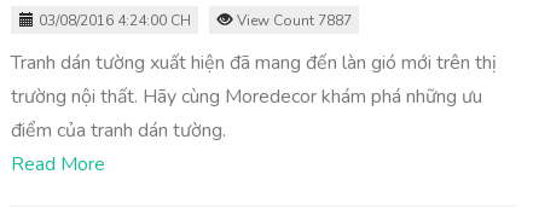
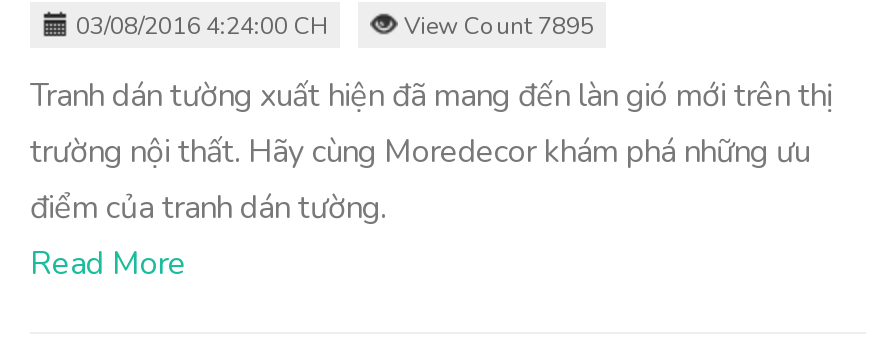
[233,11,352,30] View Count 7887 -> [398,9,594,41] View Count 7895

